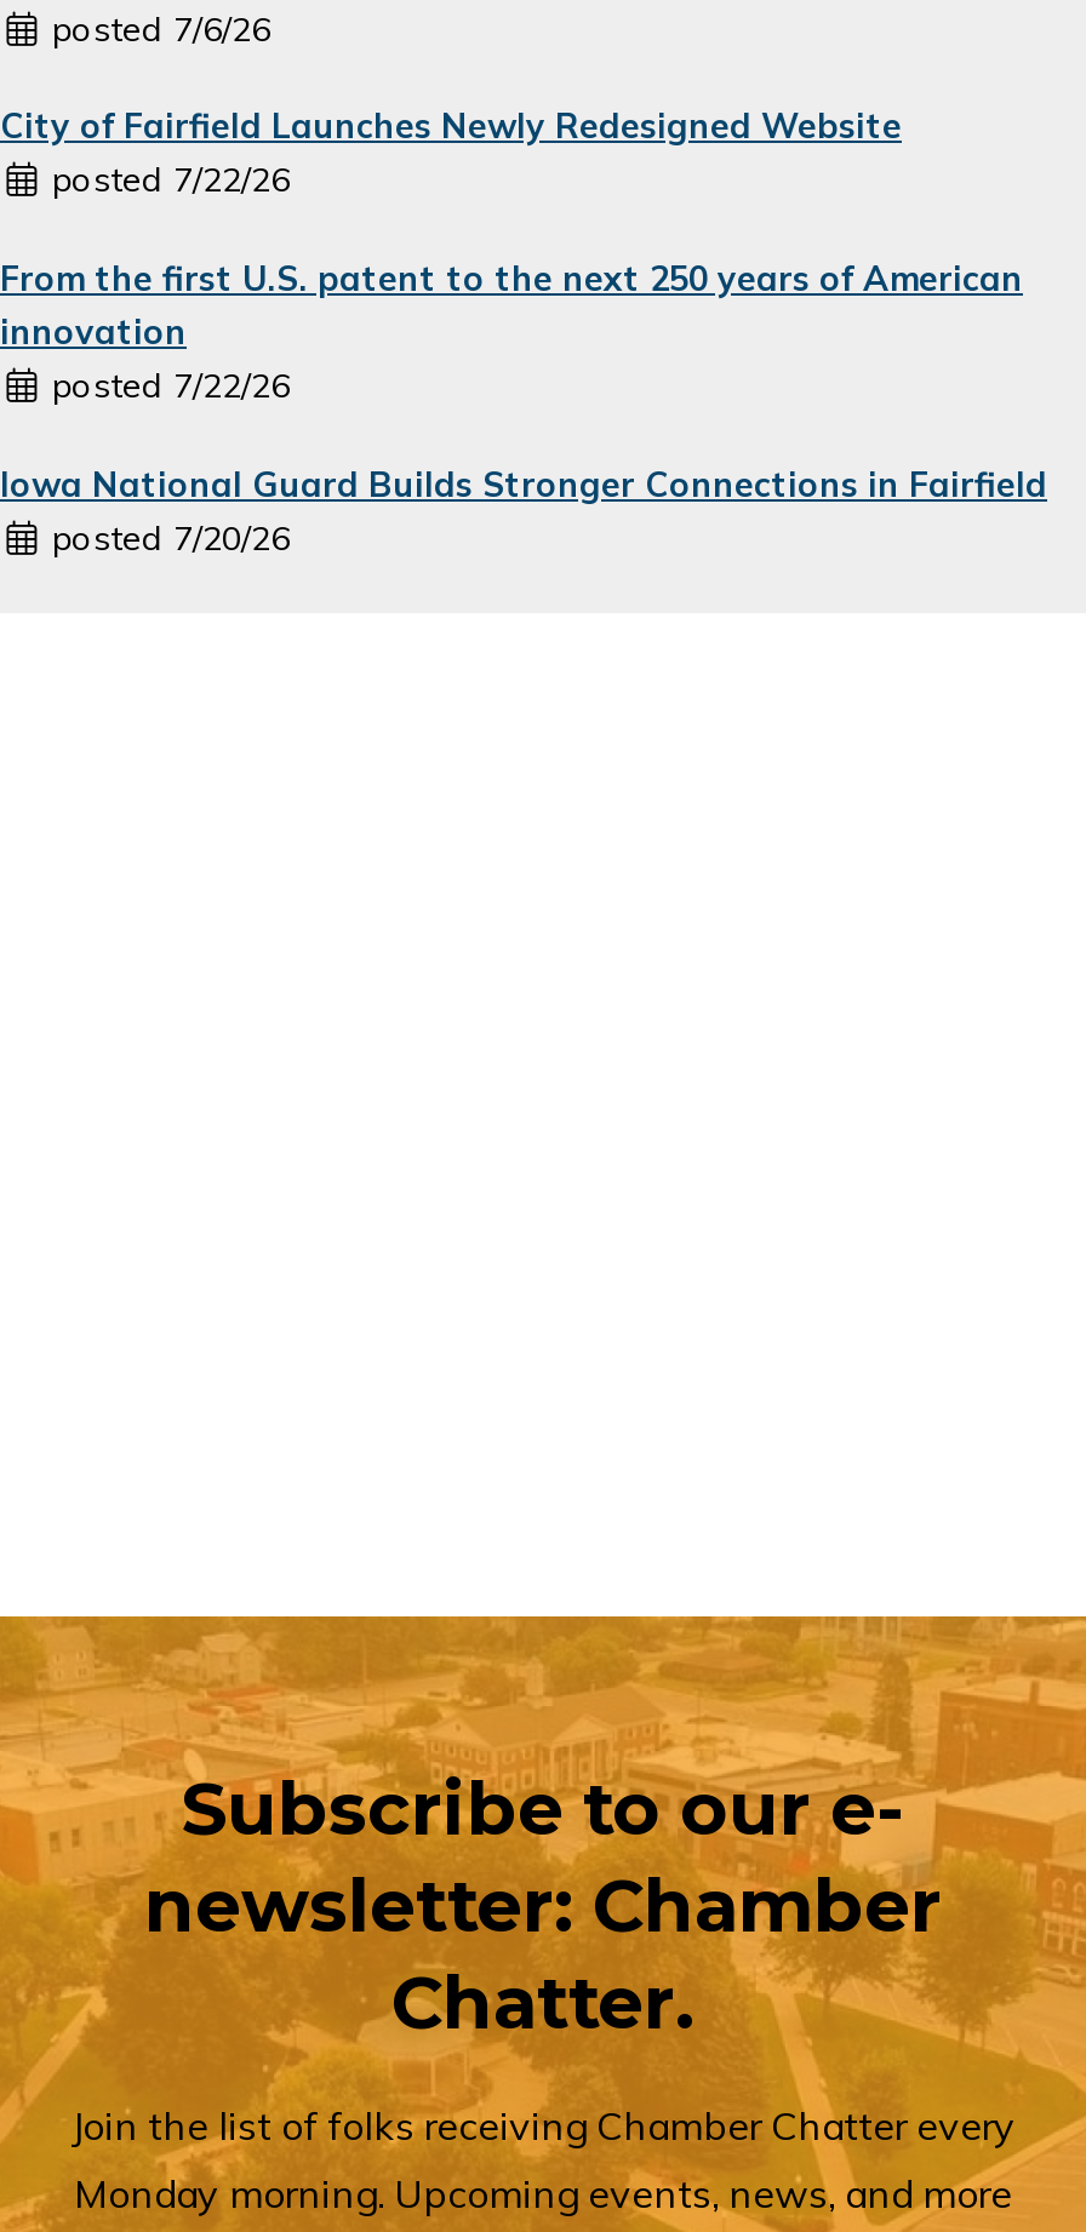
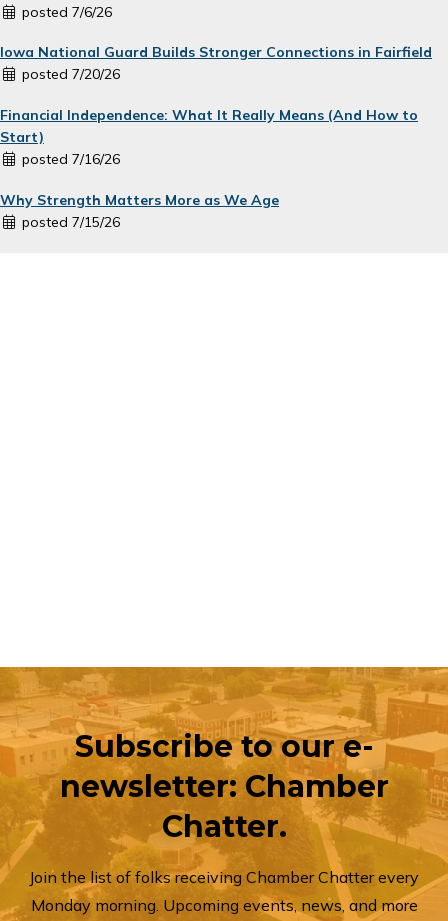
[0,105,1023,407] City of Fairfield Launches Newly Redesigned Website | posted 7/22/26 | From the first U.S. patent to the next 250 years of American | innovation | posted 7/22/26 -> none
moved [0,462,1047,559] -> [0,43,432,83]: Iowa National Guard Builds Stronger Connections in Fairfield | posted 7/20/26
none -> [0,106,418,231] Financial Independence: What It Really Means (And How to | Start) | posted 7/16/26 | Why Strength Matters More as We Age | posted 7/15/26

